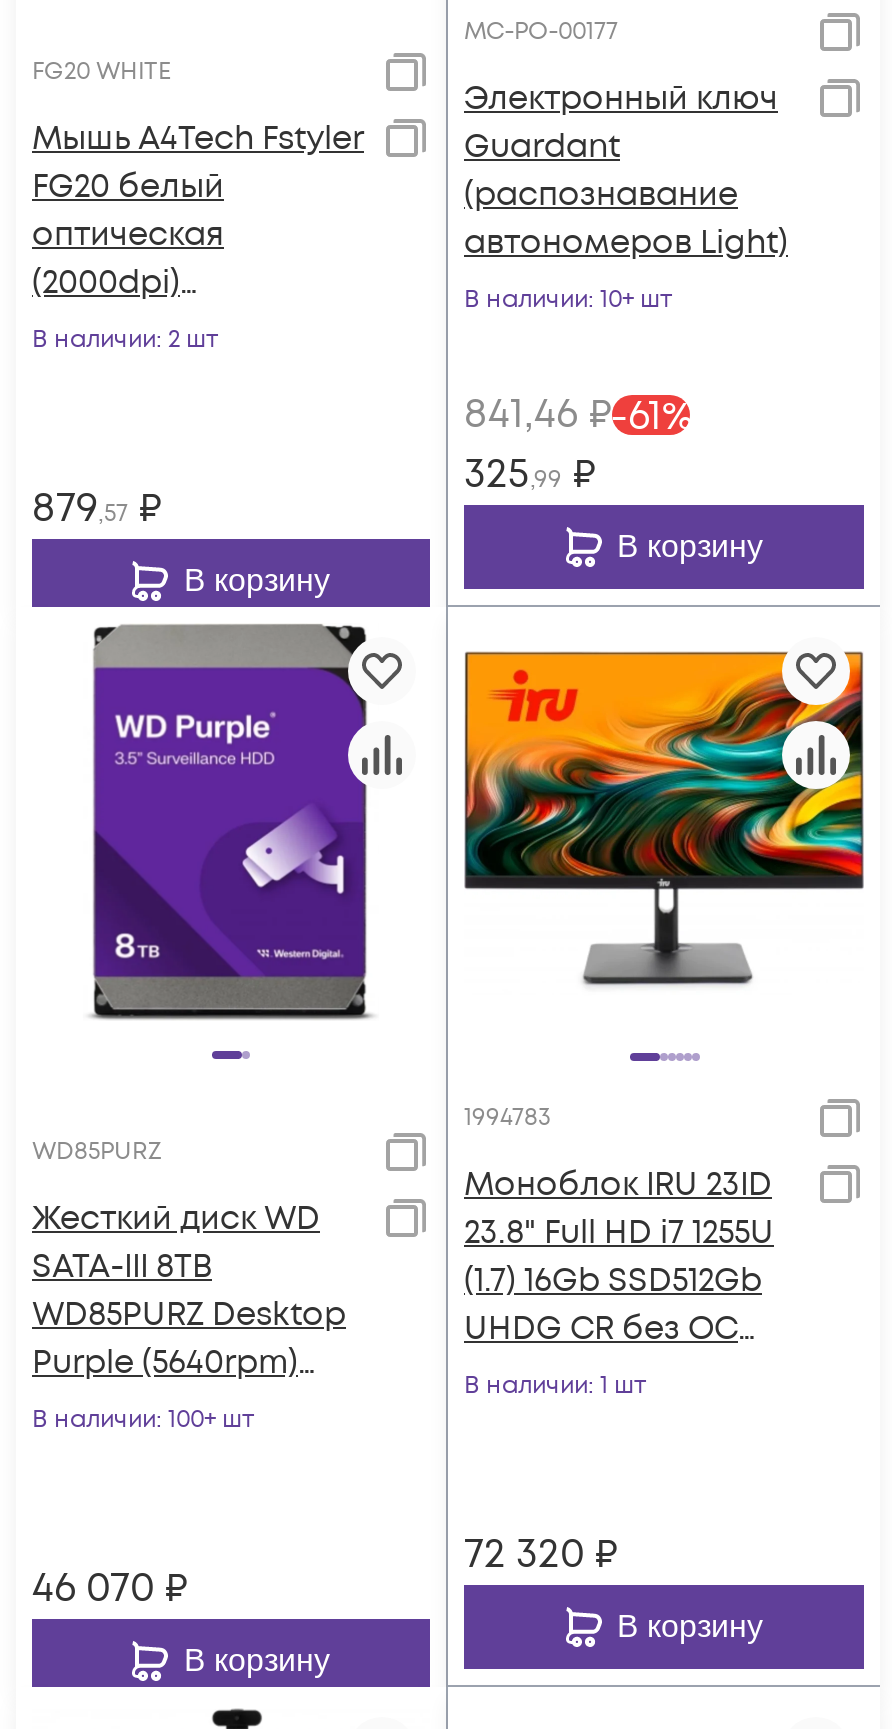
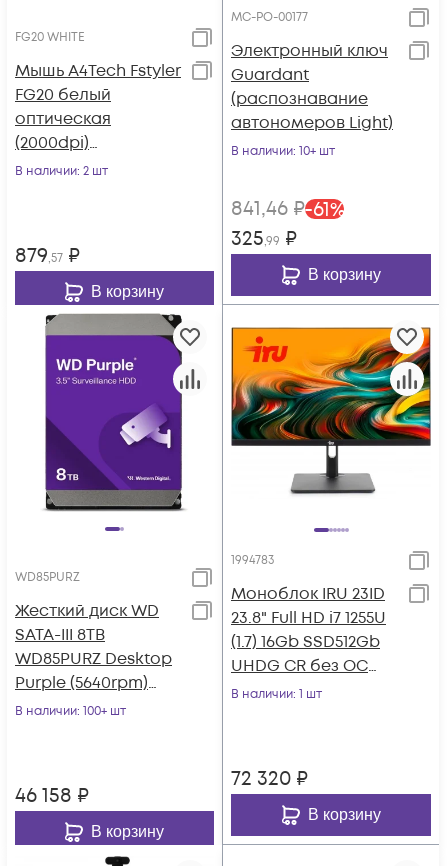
[32,1561,188,1617] 46 070 ₽ -> [15,782,89,810] 46 158 ₽

